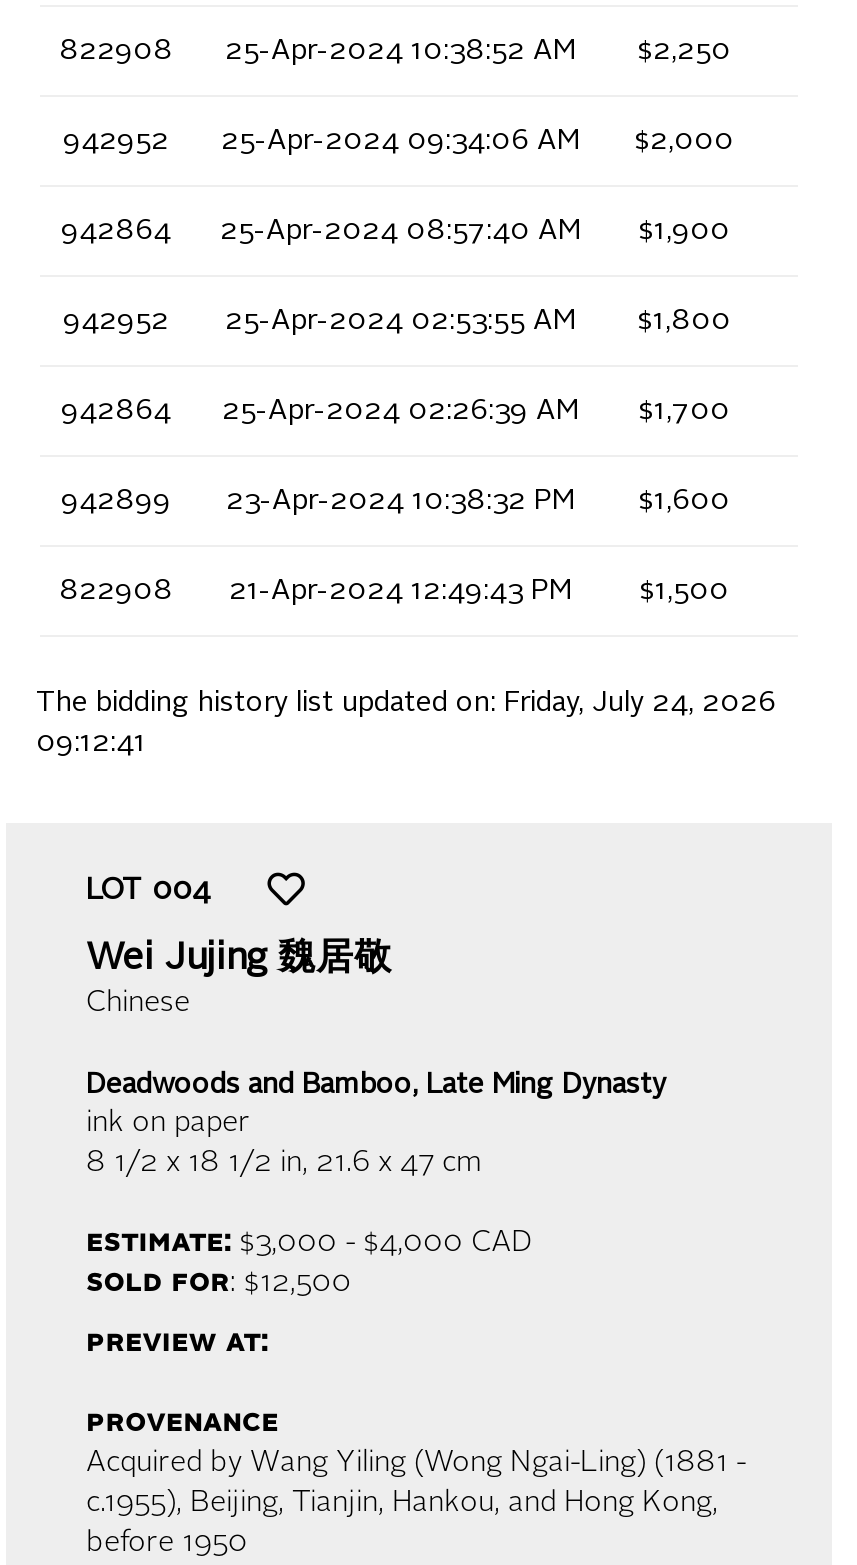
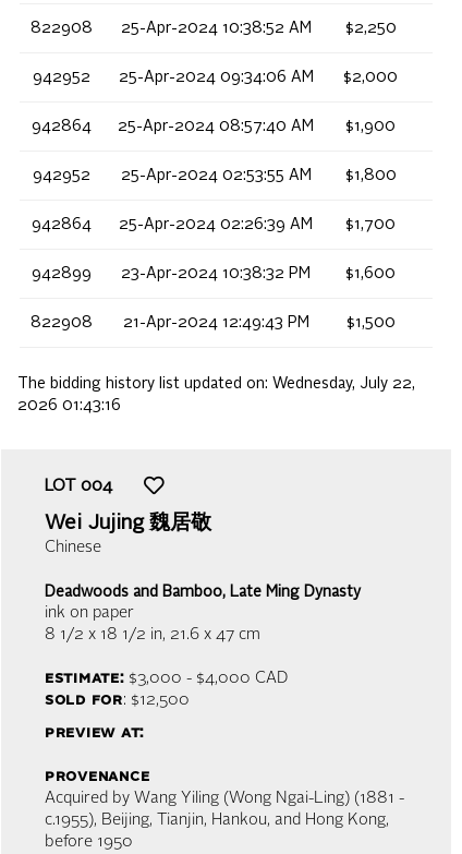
[36,689,776,757] The bidding history list updated on: Friday, July 24, 2026 | 09:12:41 -> [17,377,415,414] The bidding history list updated on: Wednesday, July 22, | 2026 01:43:16

